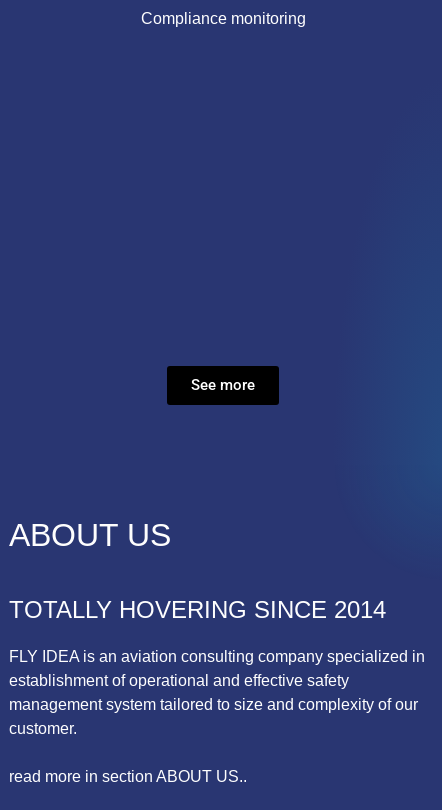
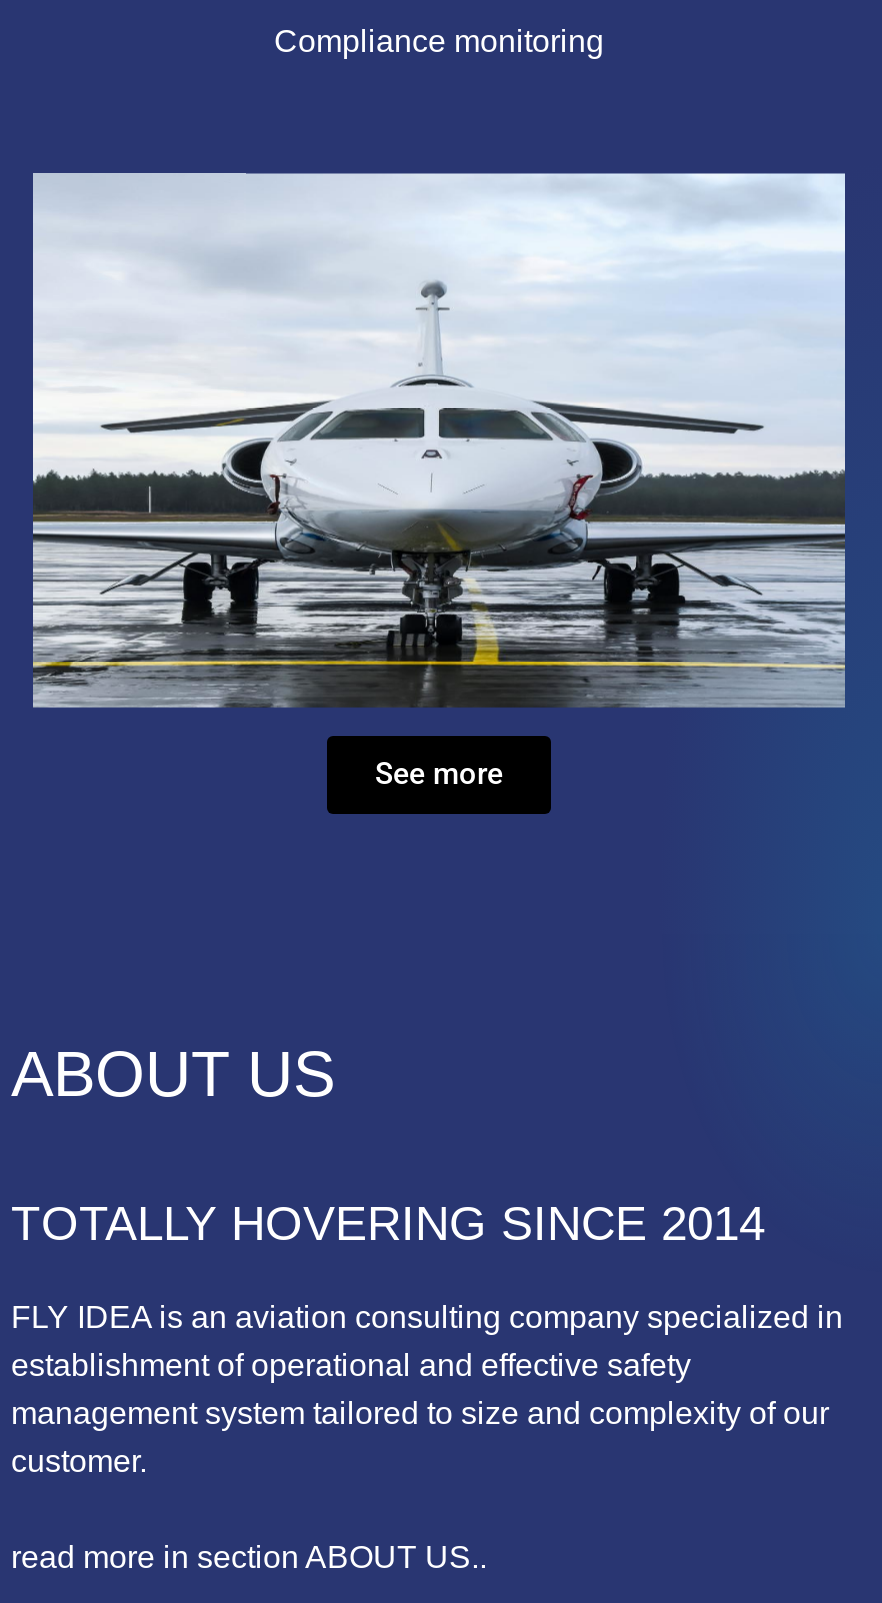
none -> [31,172,847,710] [image]

